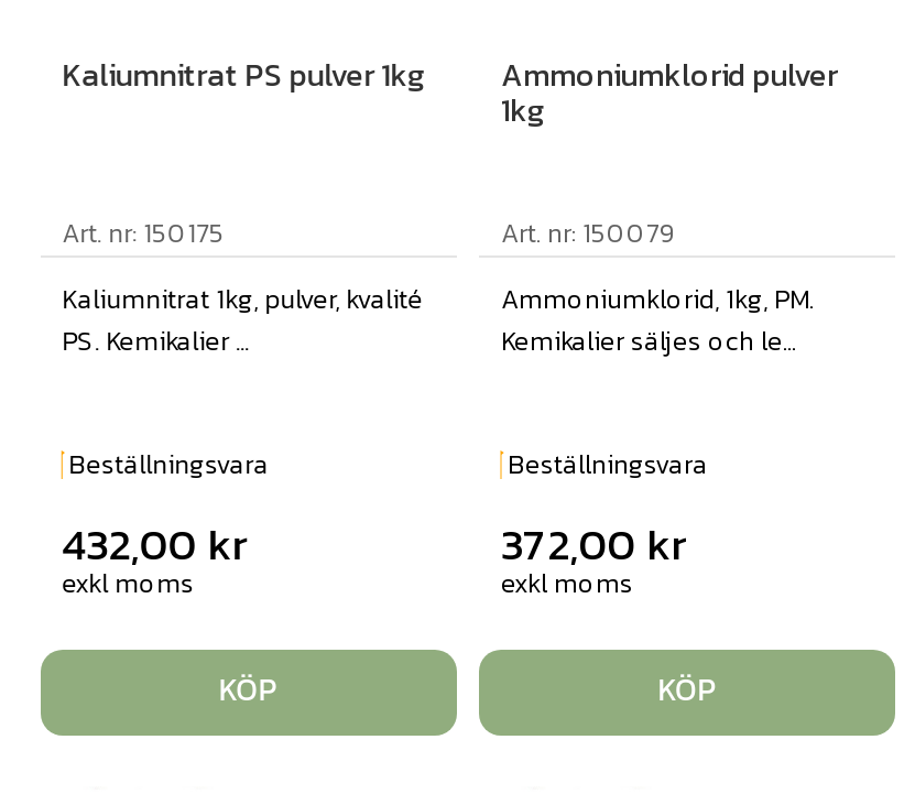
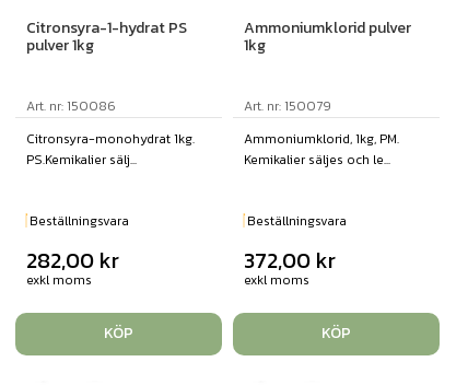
[62,52,425,98] Kaliumnitrat PS pulver 1kg -> [26,16,187,56] Citronsyra-1-hydrat PS | pulver 1kg
[62,213,225,252] Art. nr: 150175 -> [26,96,115,115] Art. nr: 150086
[62,279,423,360] Kaliumnitrat 1kg, pulver, kvalité | PS. Kemikalier ... -> [26,129,194,169] Citronsyra-monohydrat 1kg. | PS.Kemikalier sälj...
[62,510,247,576] 432,00 kr -> [26,243,119,276] 282,00 kr

